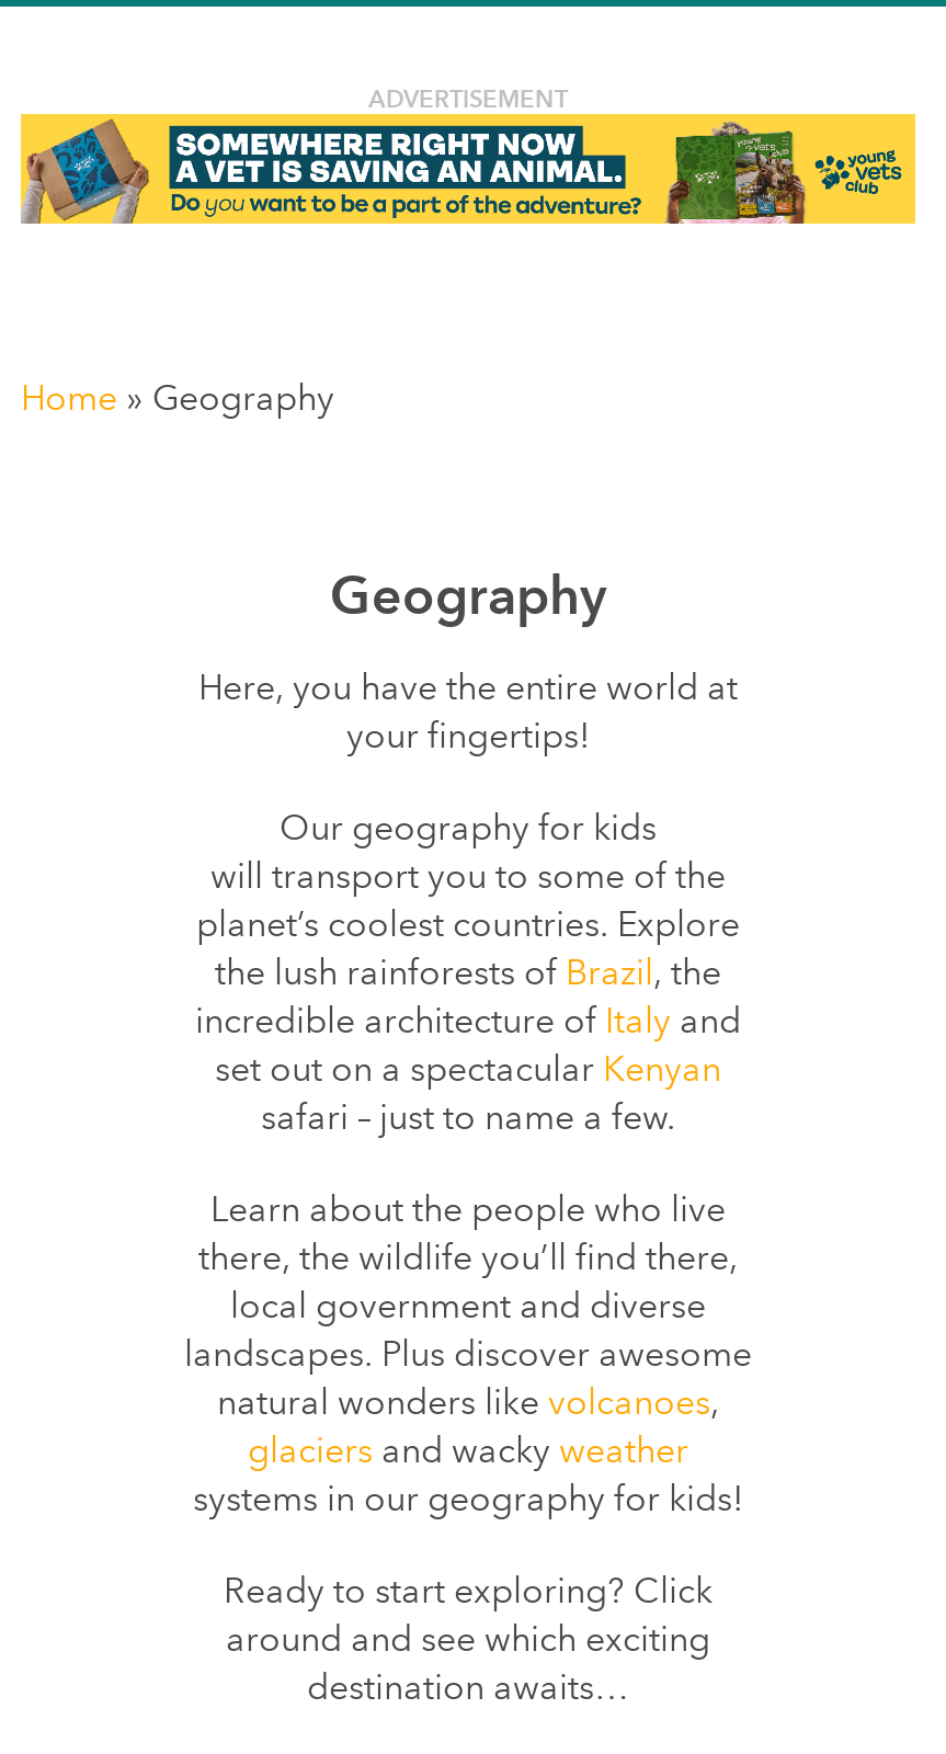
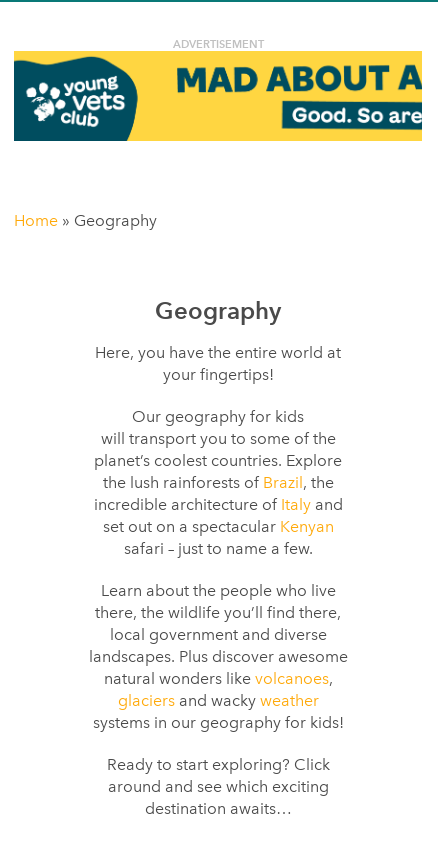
[19,118,917,226] [image] -> [13,55,423,142] [image]

